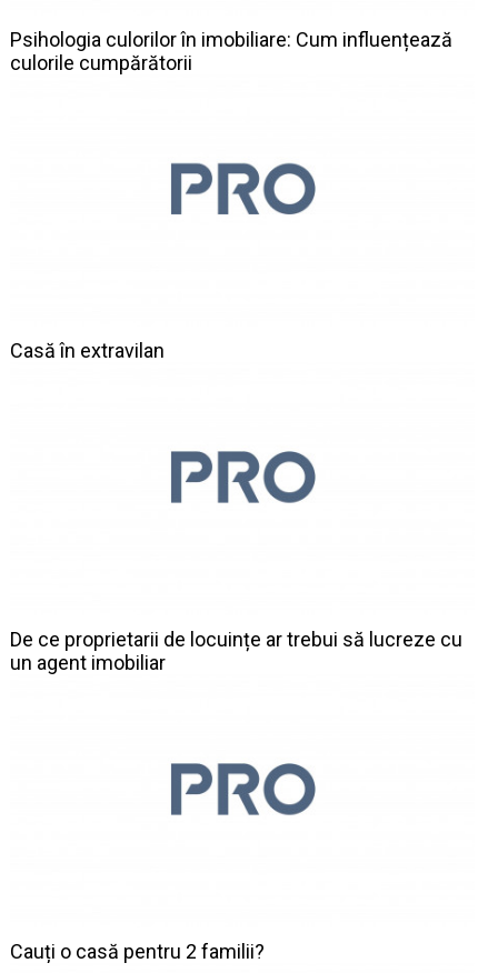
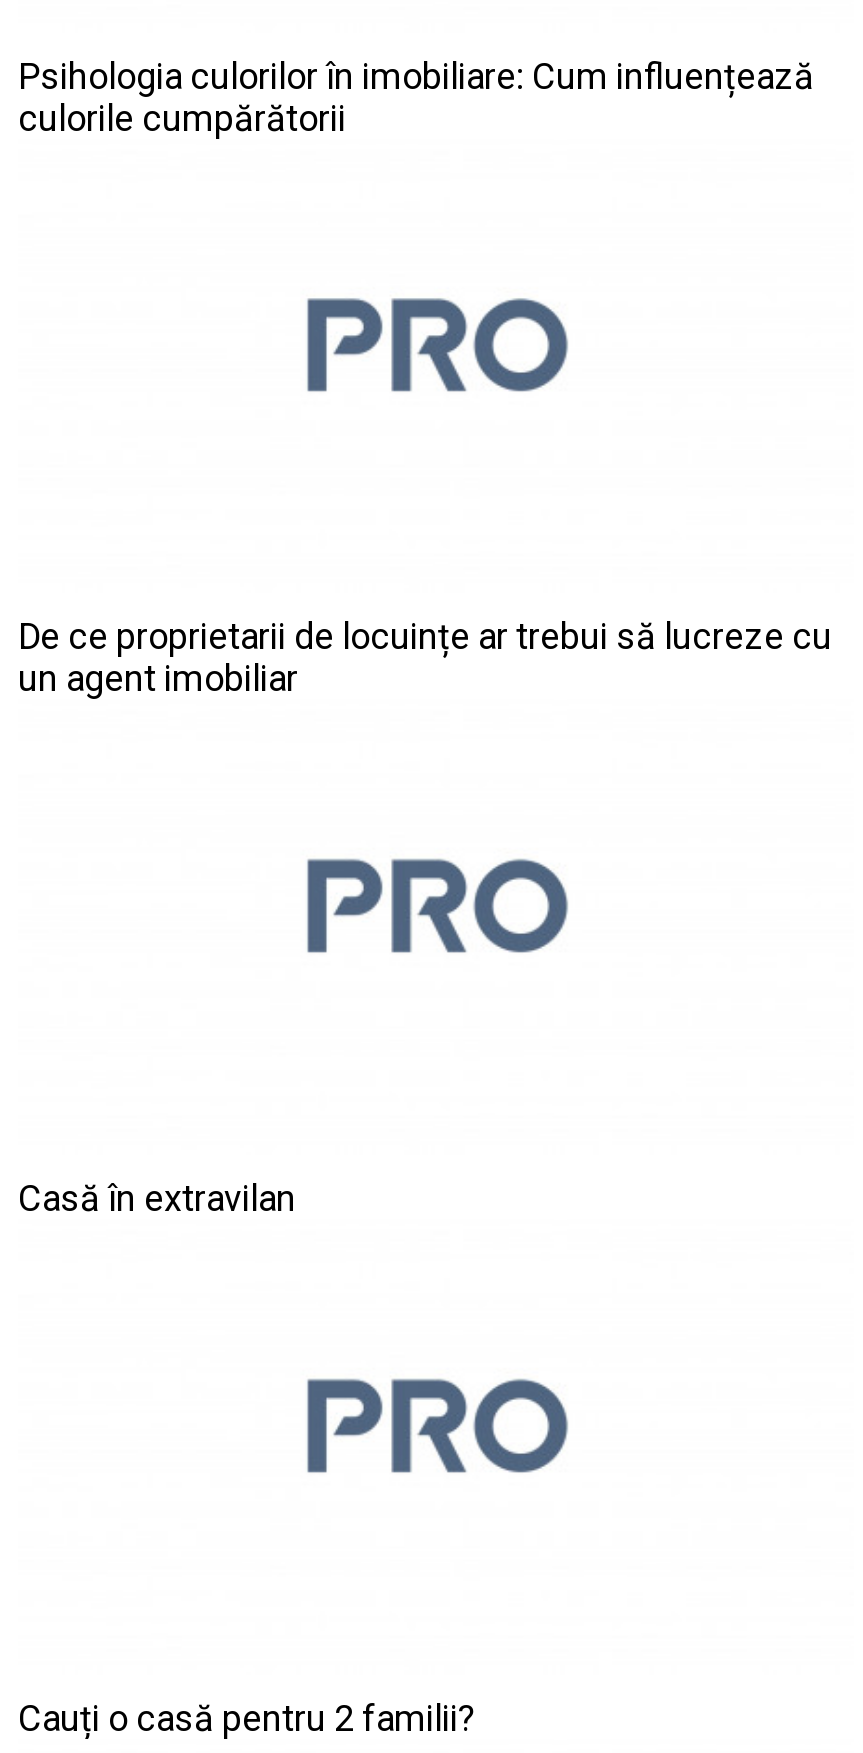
moved [10,339,165,363] -> [18,1177,296,1219]: Casă în extravilan
moved [228,448,317,504] -> [410,291,570,393]: [image]
moved [10,627,462,674] -> [18,616,832,700]: De ce proprietarii de locuințe ar trebui să lucreze cu | un agent imobiliar
moved [181,760,217,795] -> [326,853,390,917]: [image]

